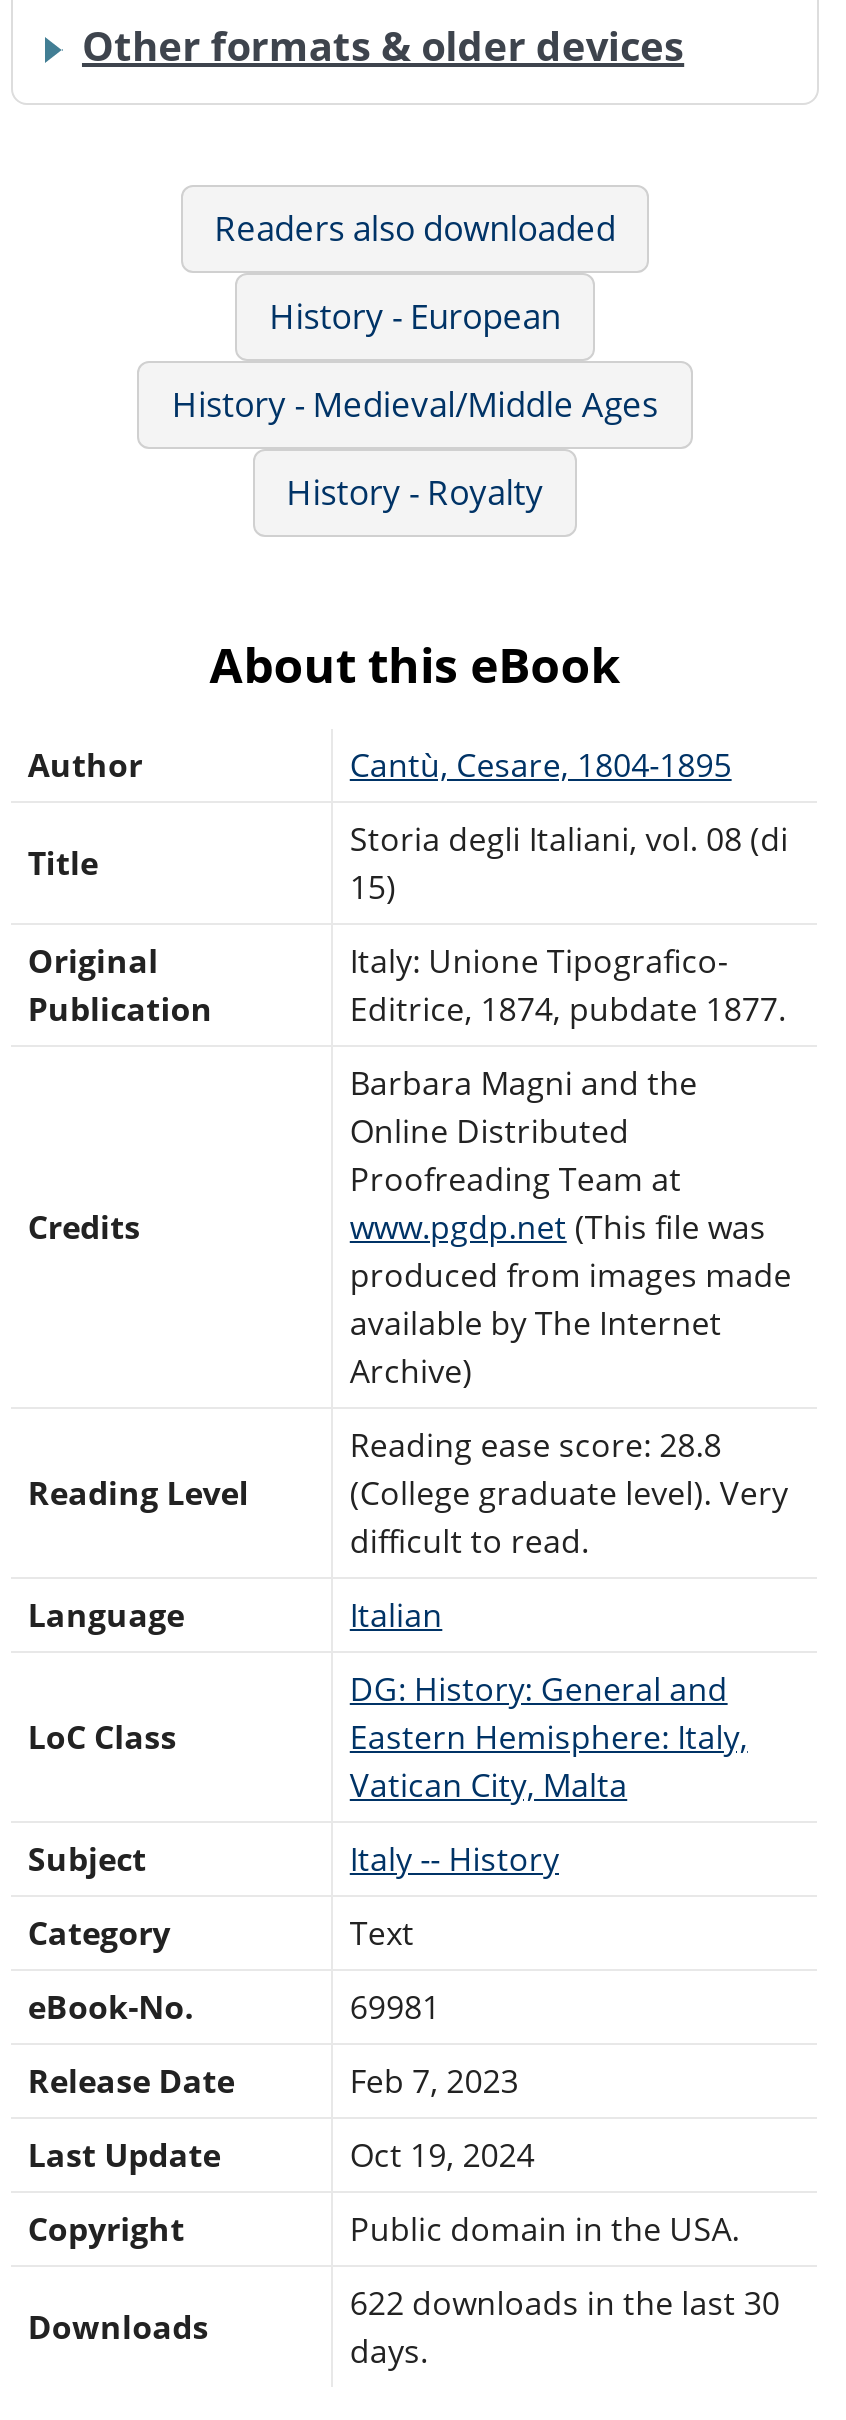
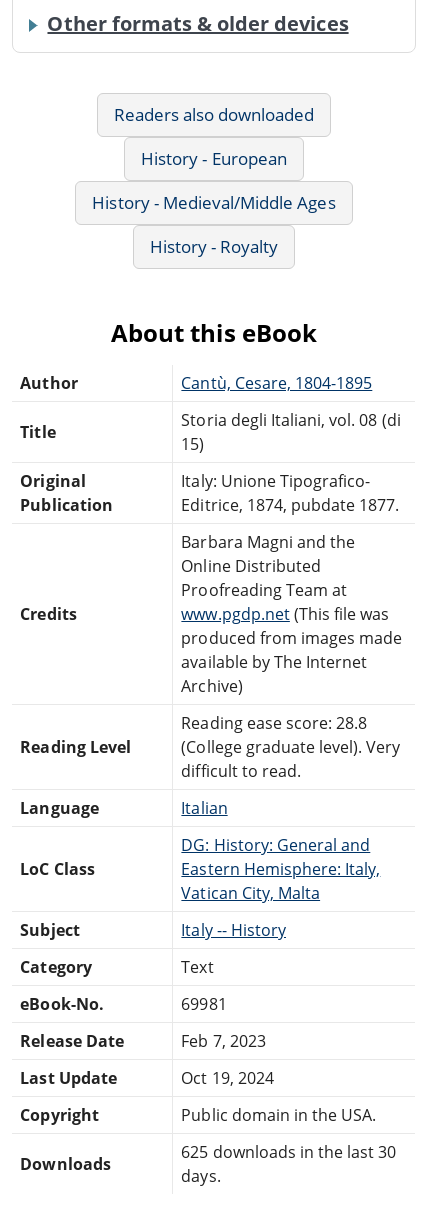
[350,2280,780,2324] 622 downloads in the last 30 -> [181,1141,396,1163] 625 downloads in the last 30

